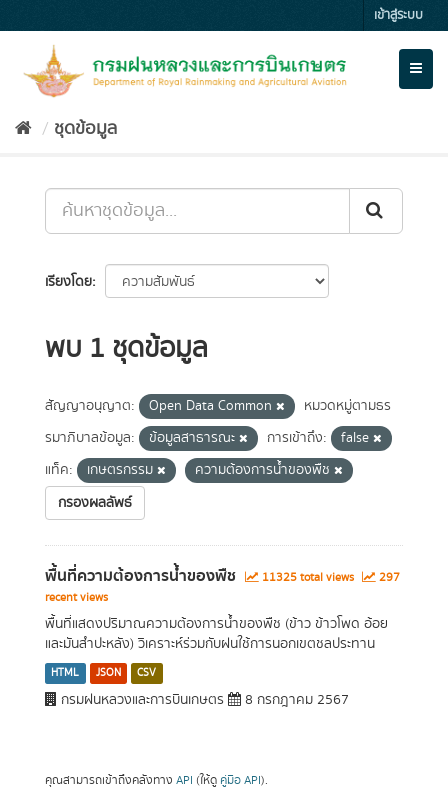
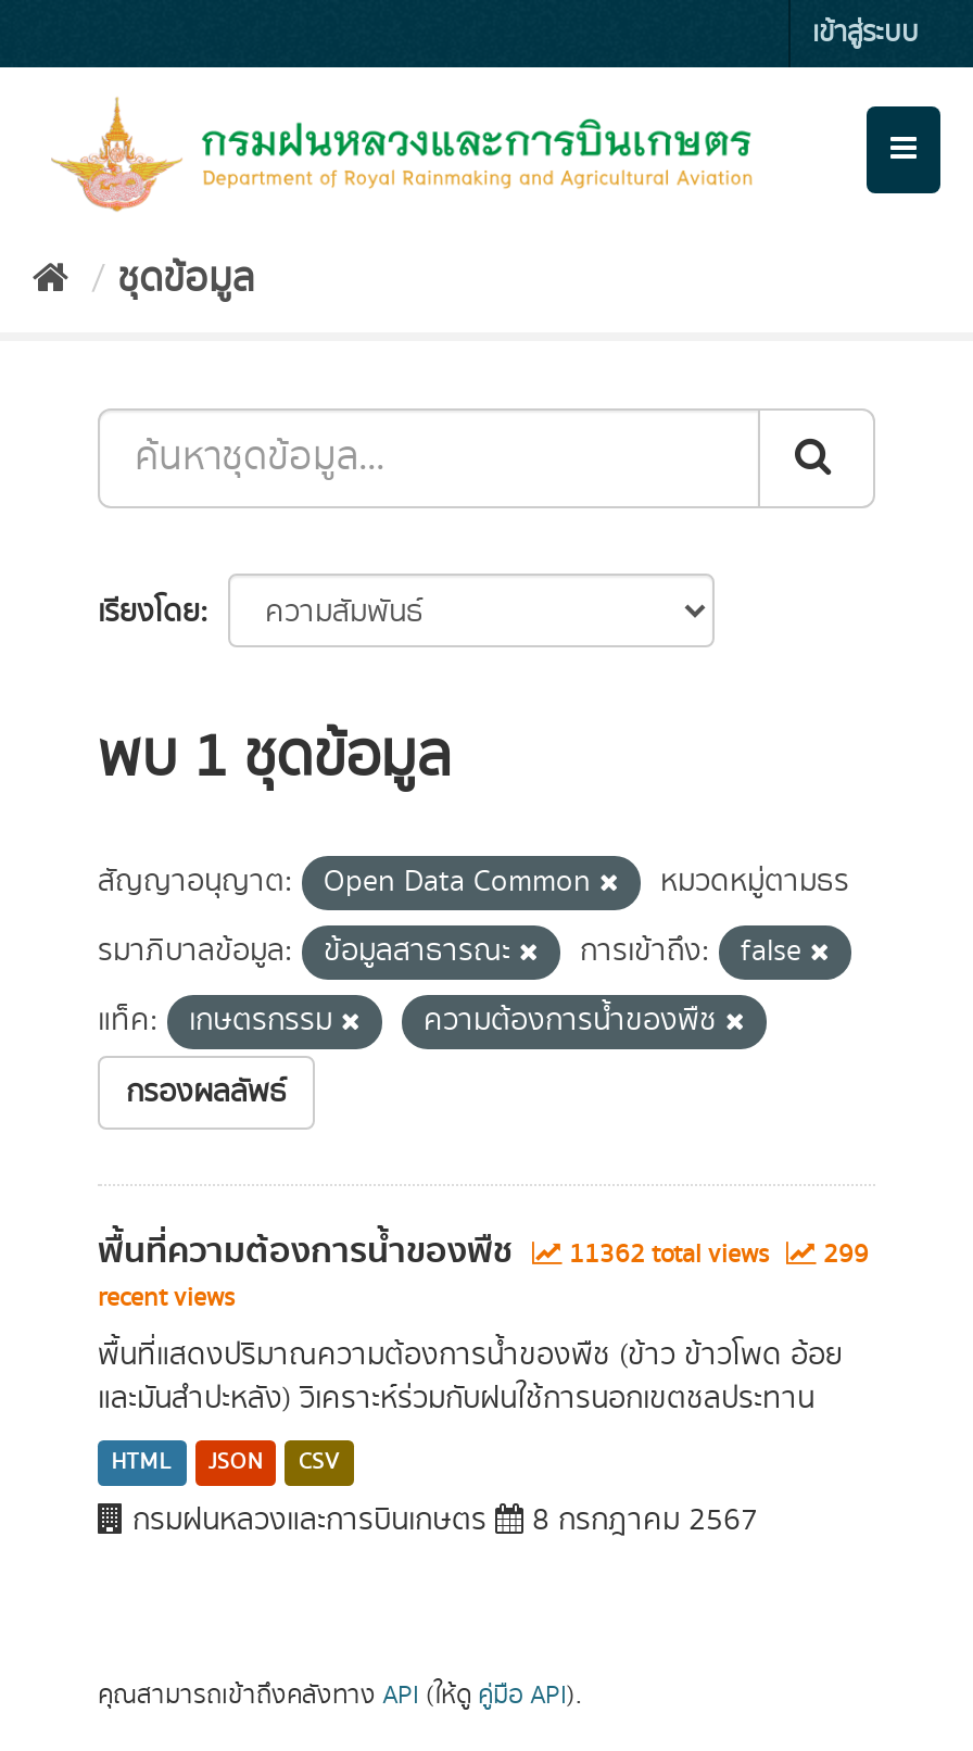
[259,569,357,586] 11325 total views -> [563,1236,775,1273] 11362 total views
[376,569,400,586] 297 -> [817,1236,869,1273] 299

